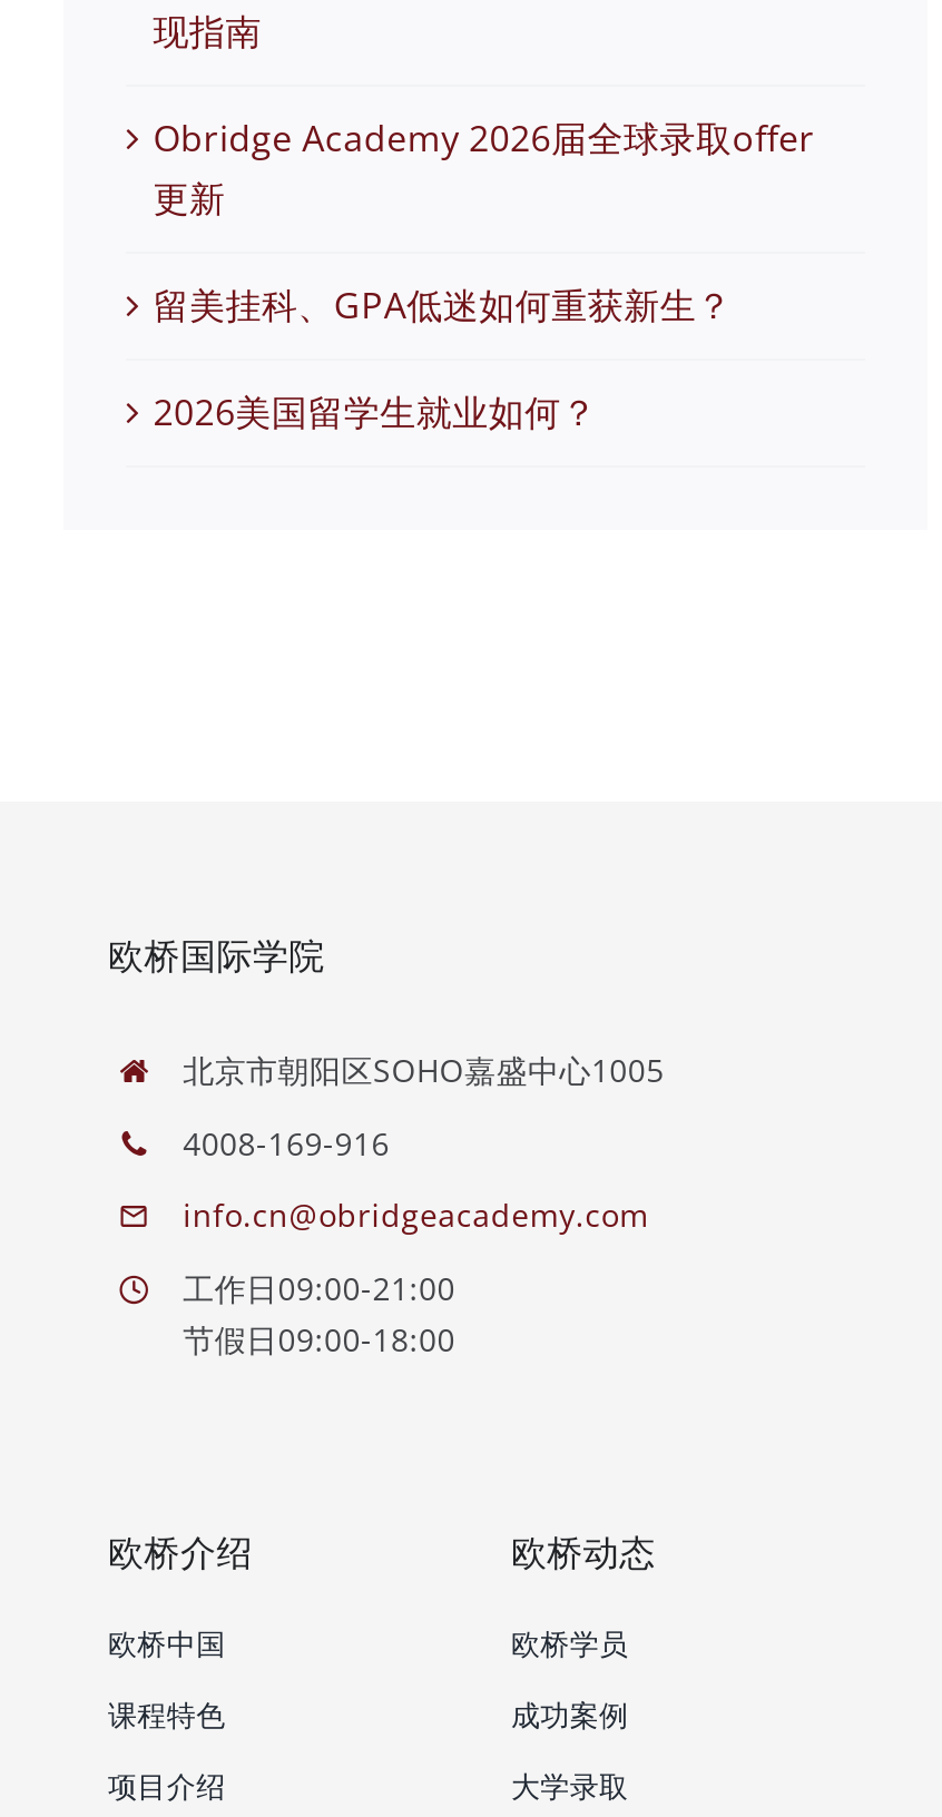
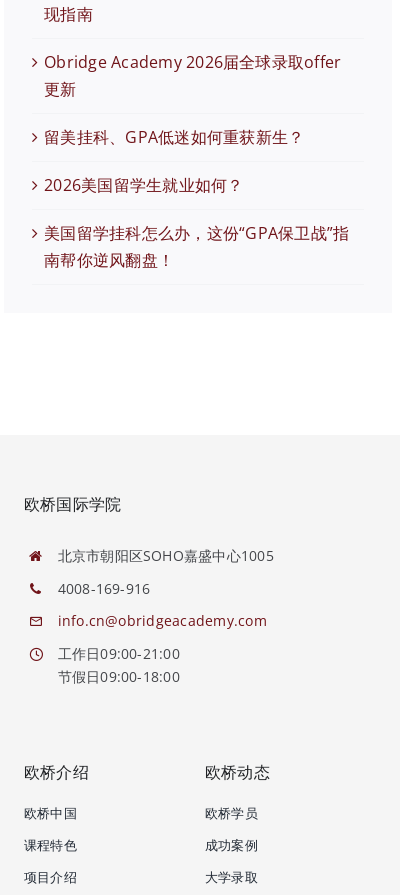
none -> [44,222,349,271] 美国留学挂科怎么办，这份“GPA保卫战”指 | 南帮你逆风翻盘！

